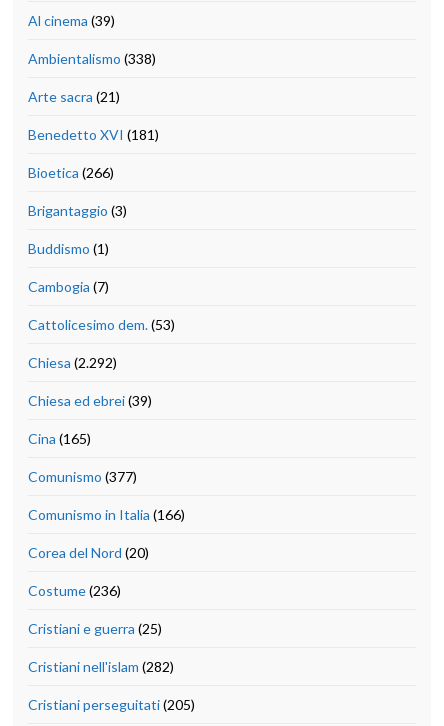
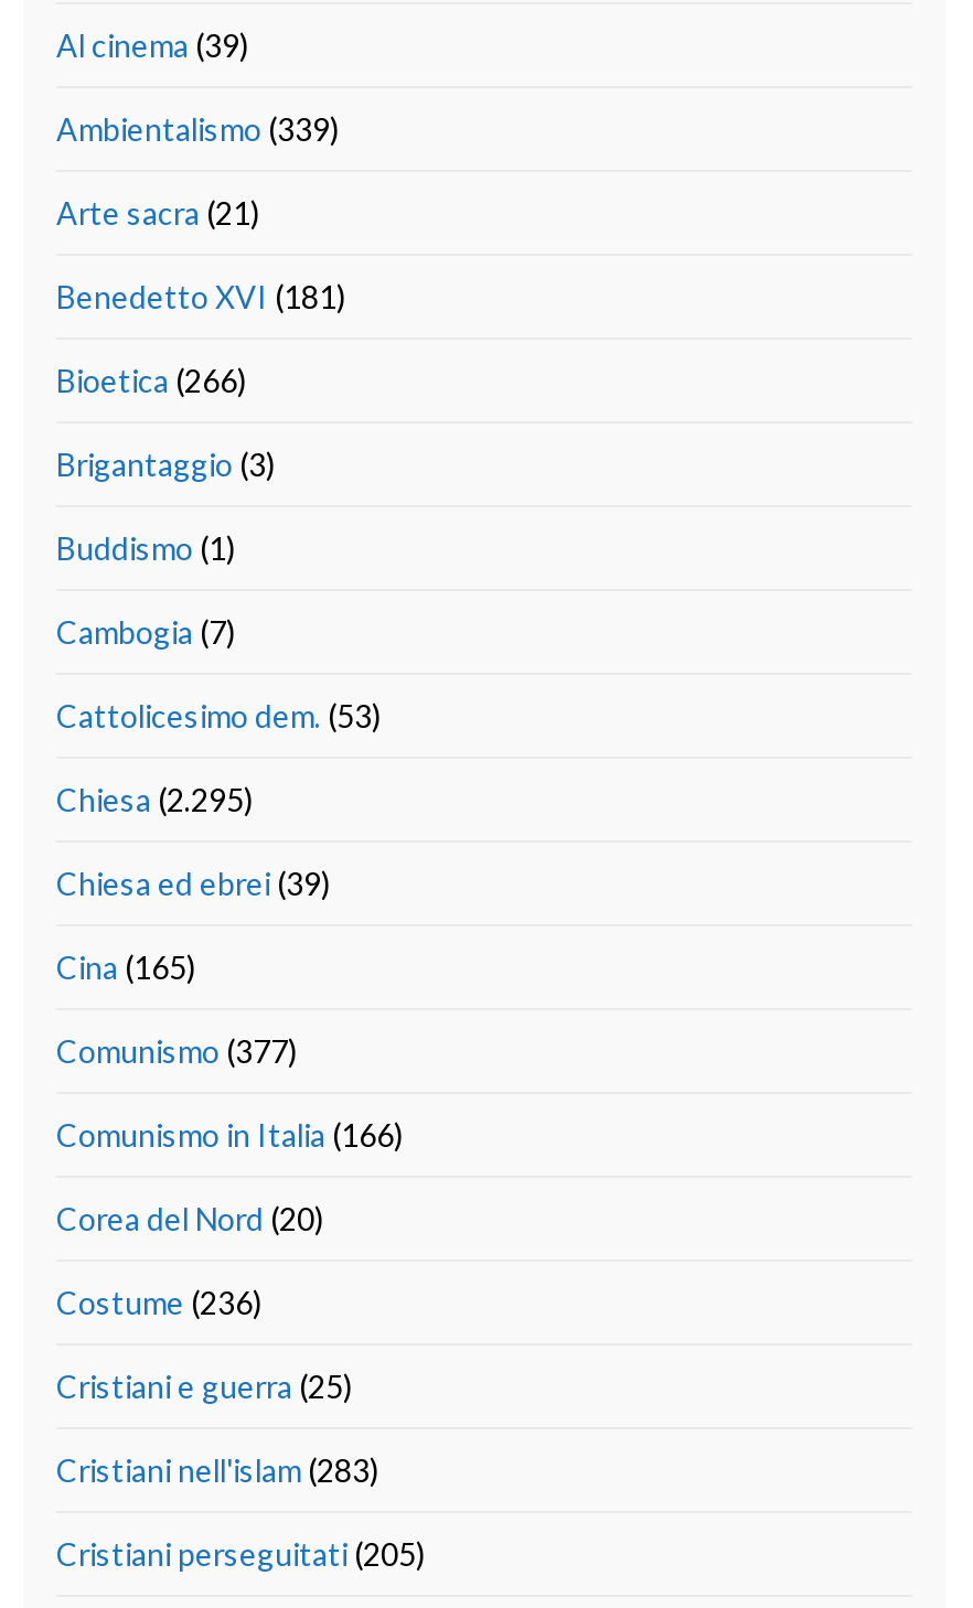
[28,50,156,67] Ambientalismo (338) -> [56,110,339,147] Ambientalismo (339)
[28,354,117,371] Chiesa (2.292) -> [56,780,253,818] Chiesa (2.295)
[28,658,174,675] Cristiani nell'islam (282) -> [56,1451,378,1488] Cristiani nell'islam (283)

